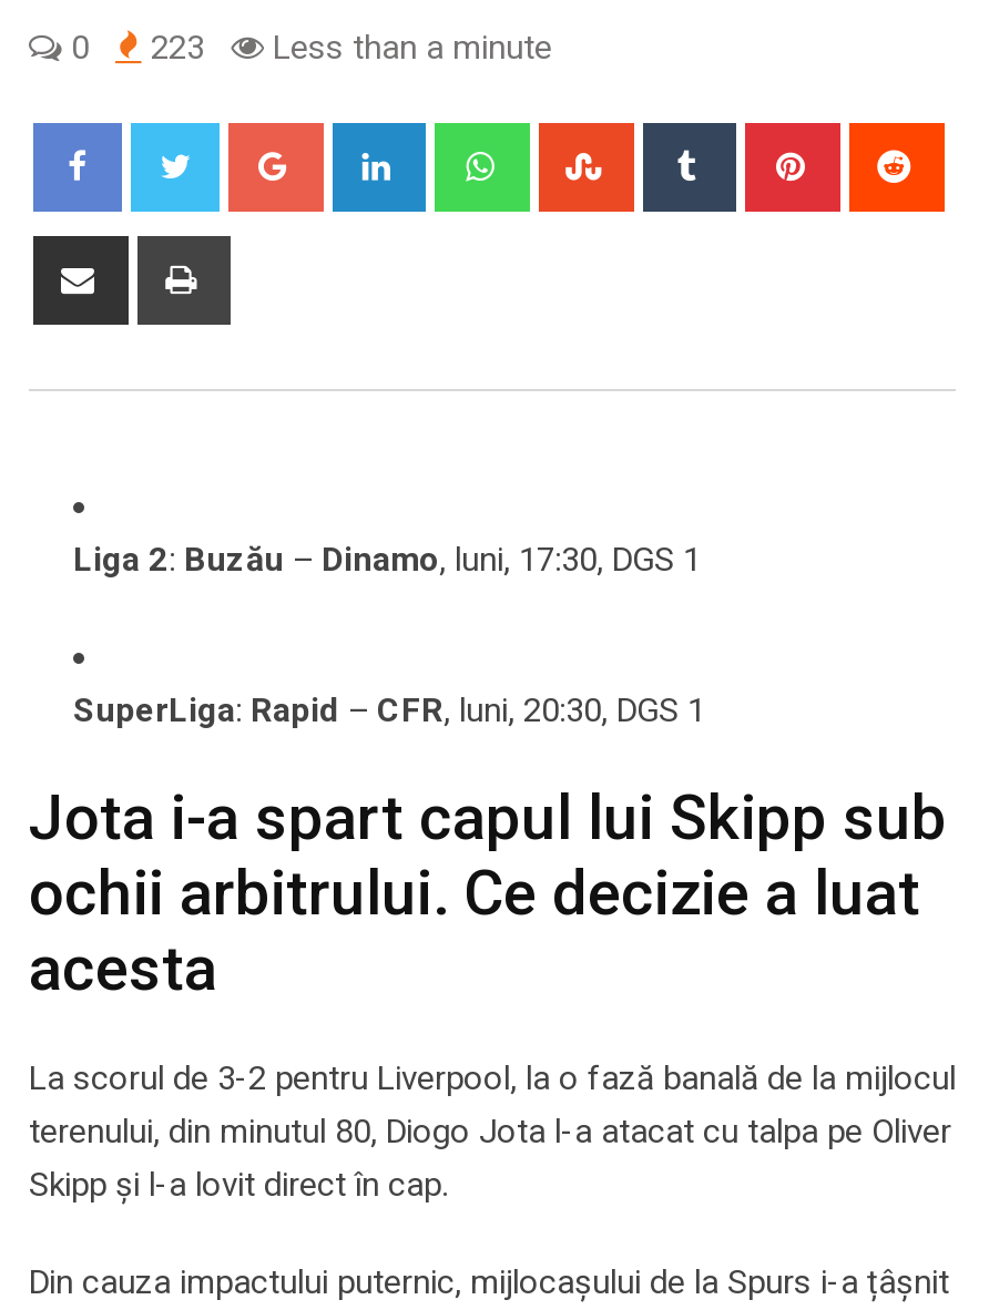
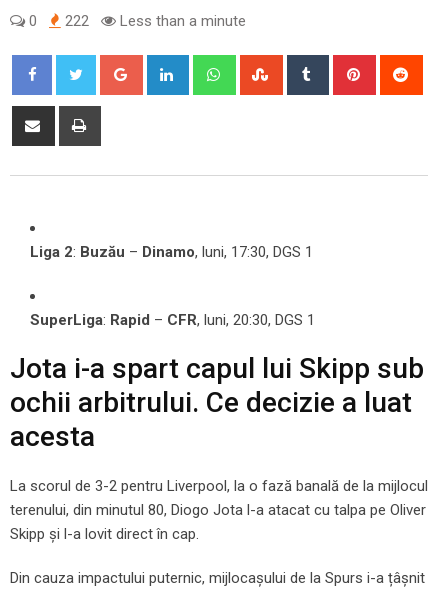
[62,28,552,68] 0 223 Less than a minute -> [25,12,246,30] 0 222 Less than a minute

